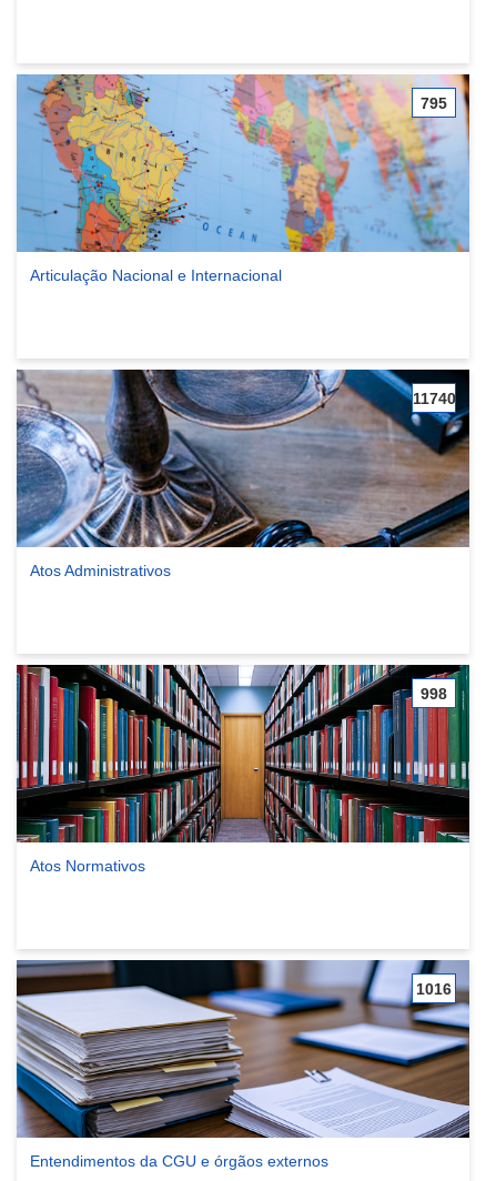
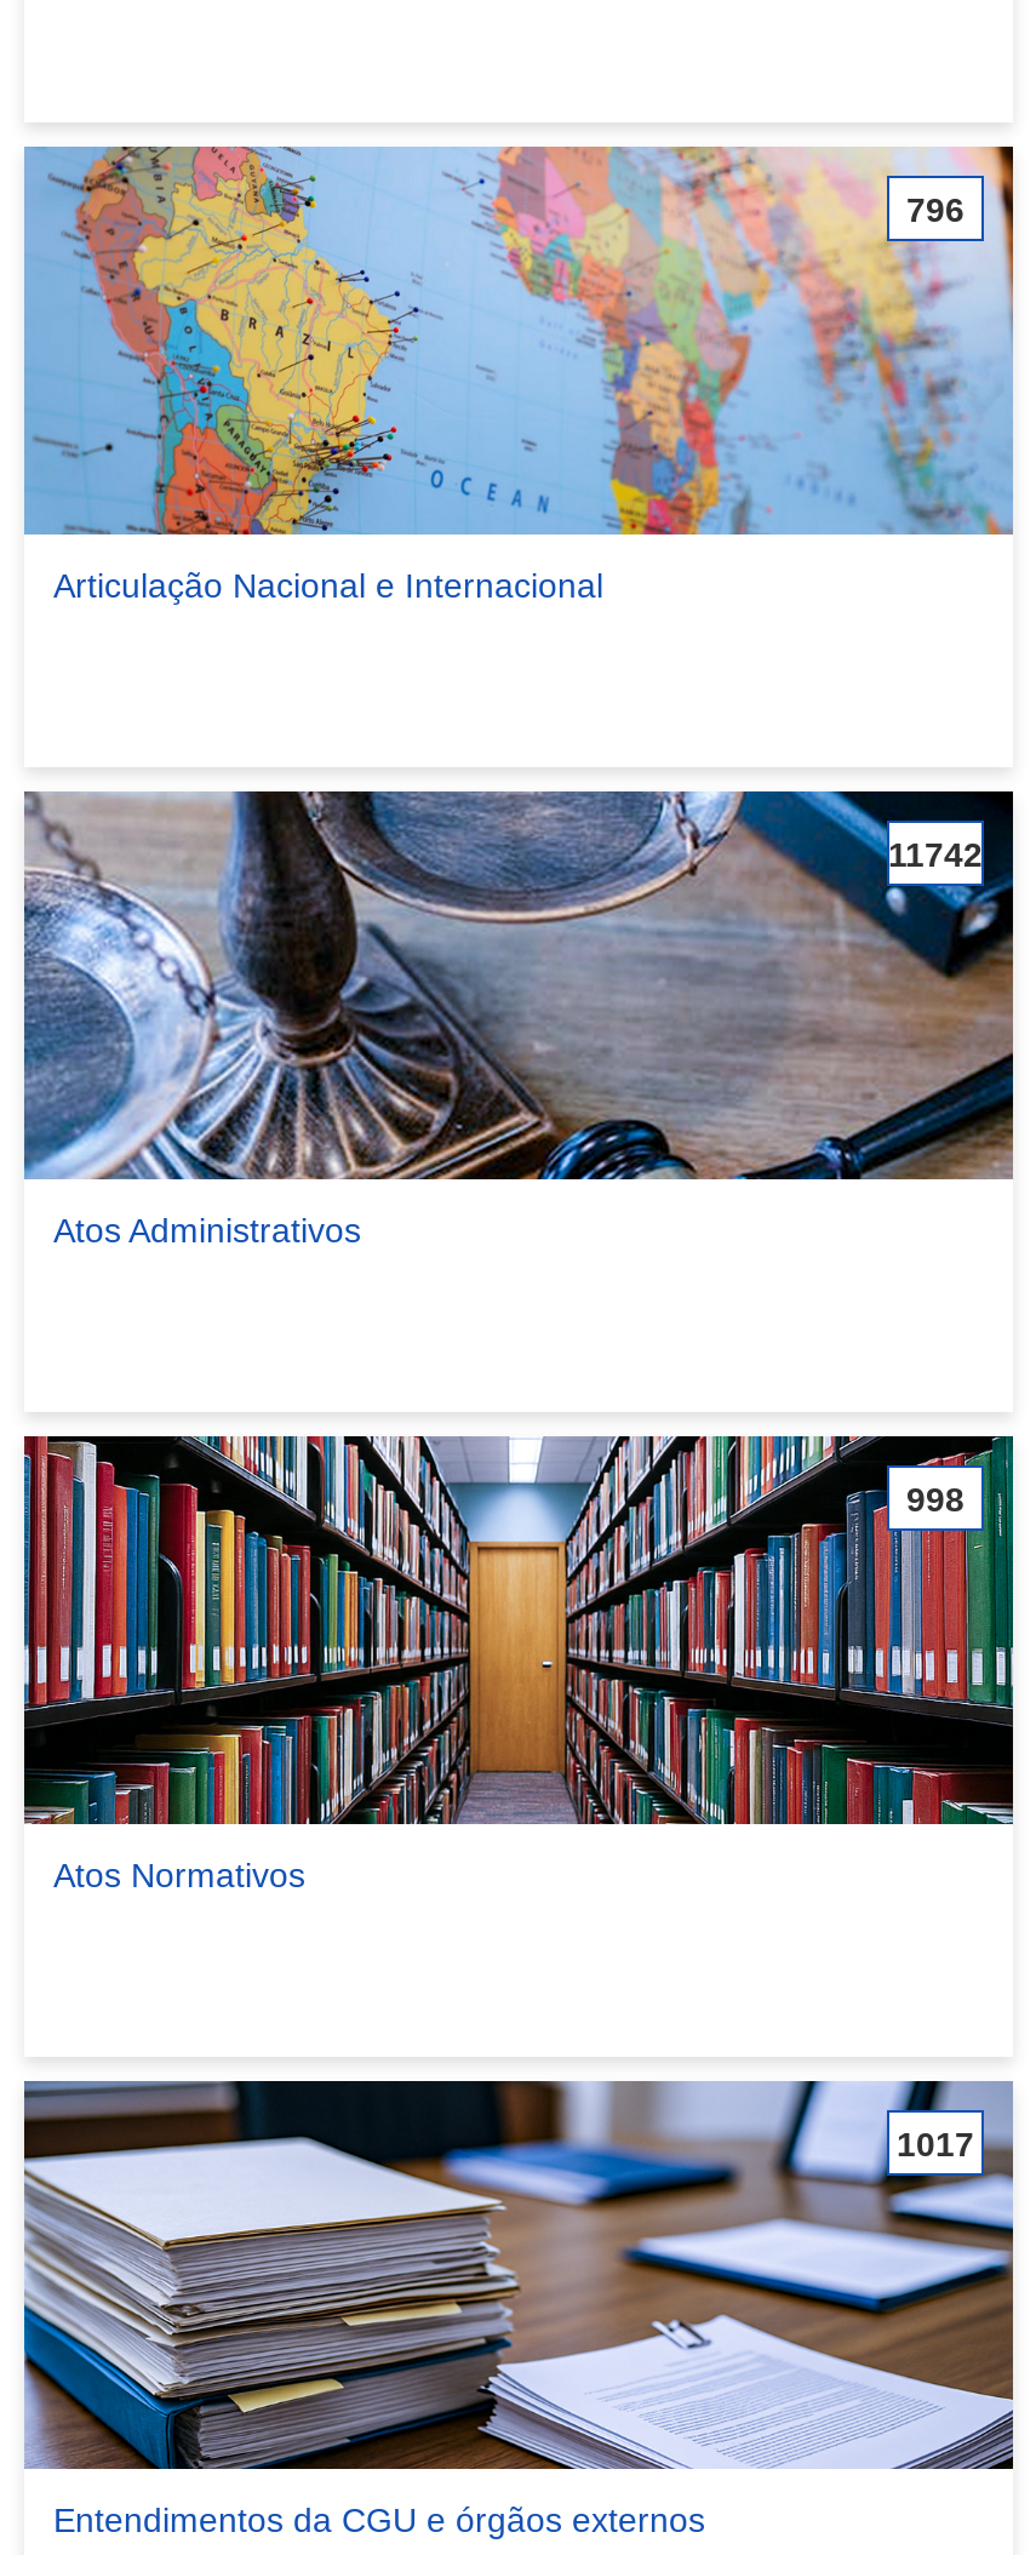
[421,94,447,112] 795 -> [906,189,965,228] 796
[412,389,455,407] 11740 -> [888,834,983,873] 11742
[416,980,452,997] 1016 -> [897,2124,974,2162] 1017

